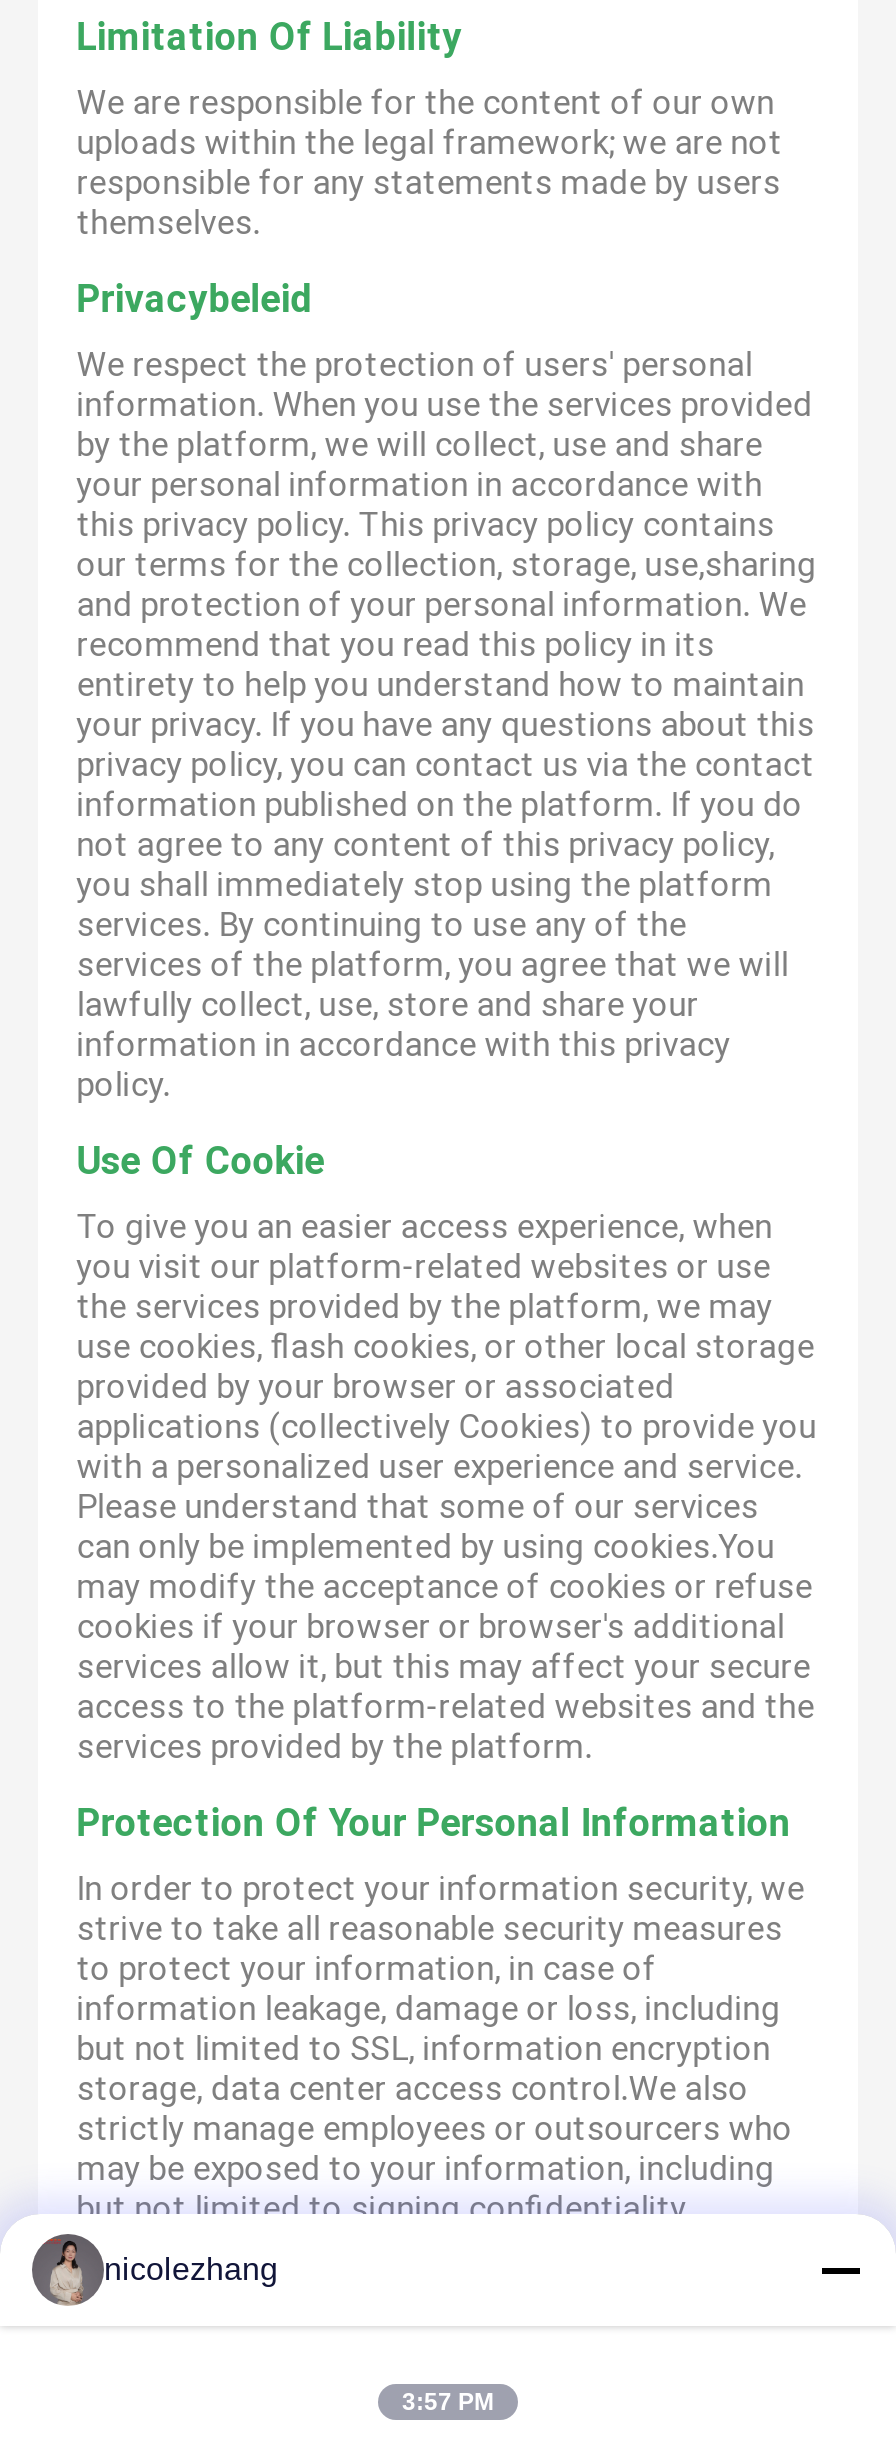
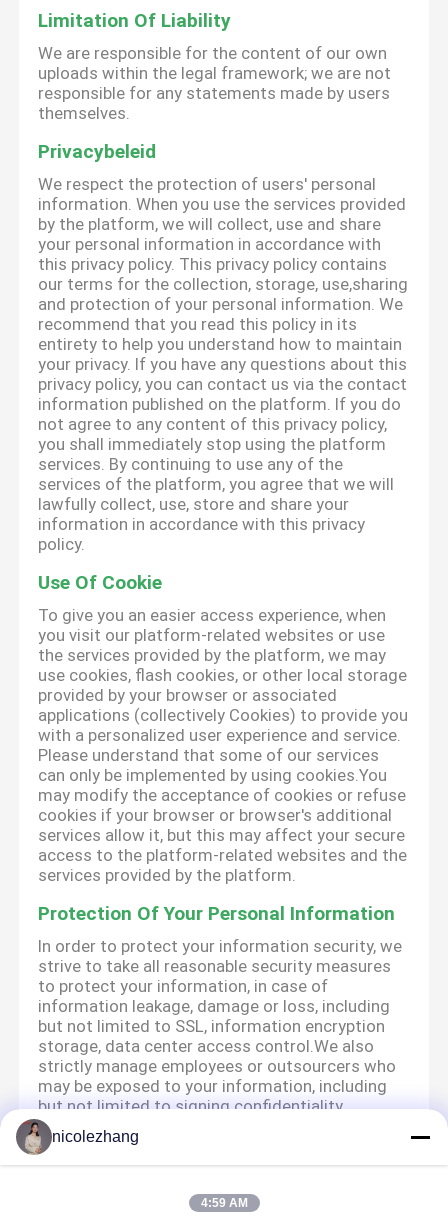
[402,2388,494,2416] 3:57 PM -> [200,1196,247,1210] 4:59 AM

